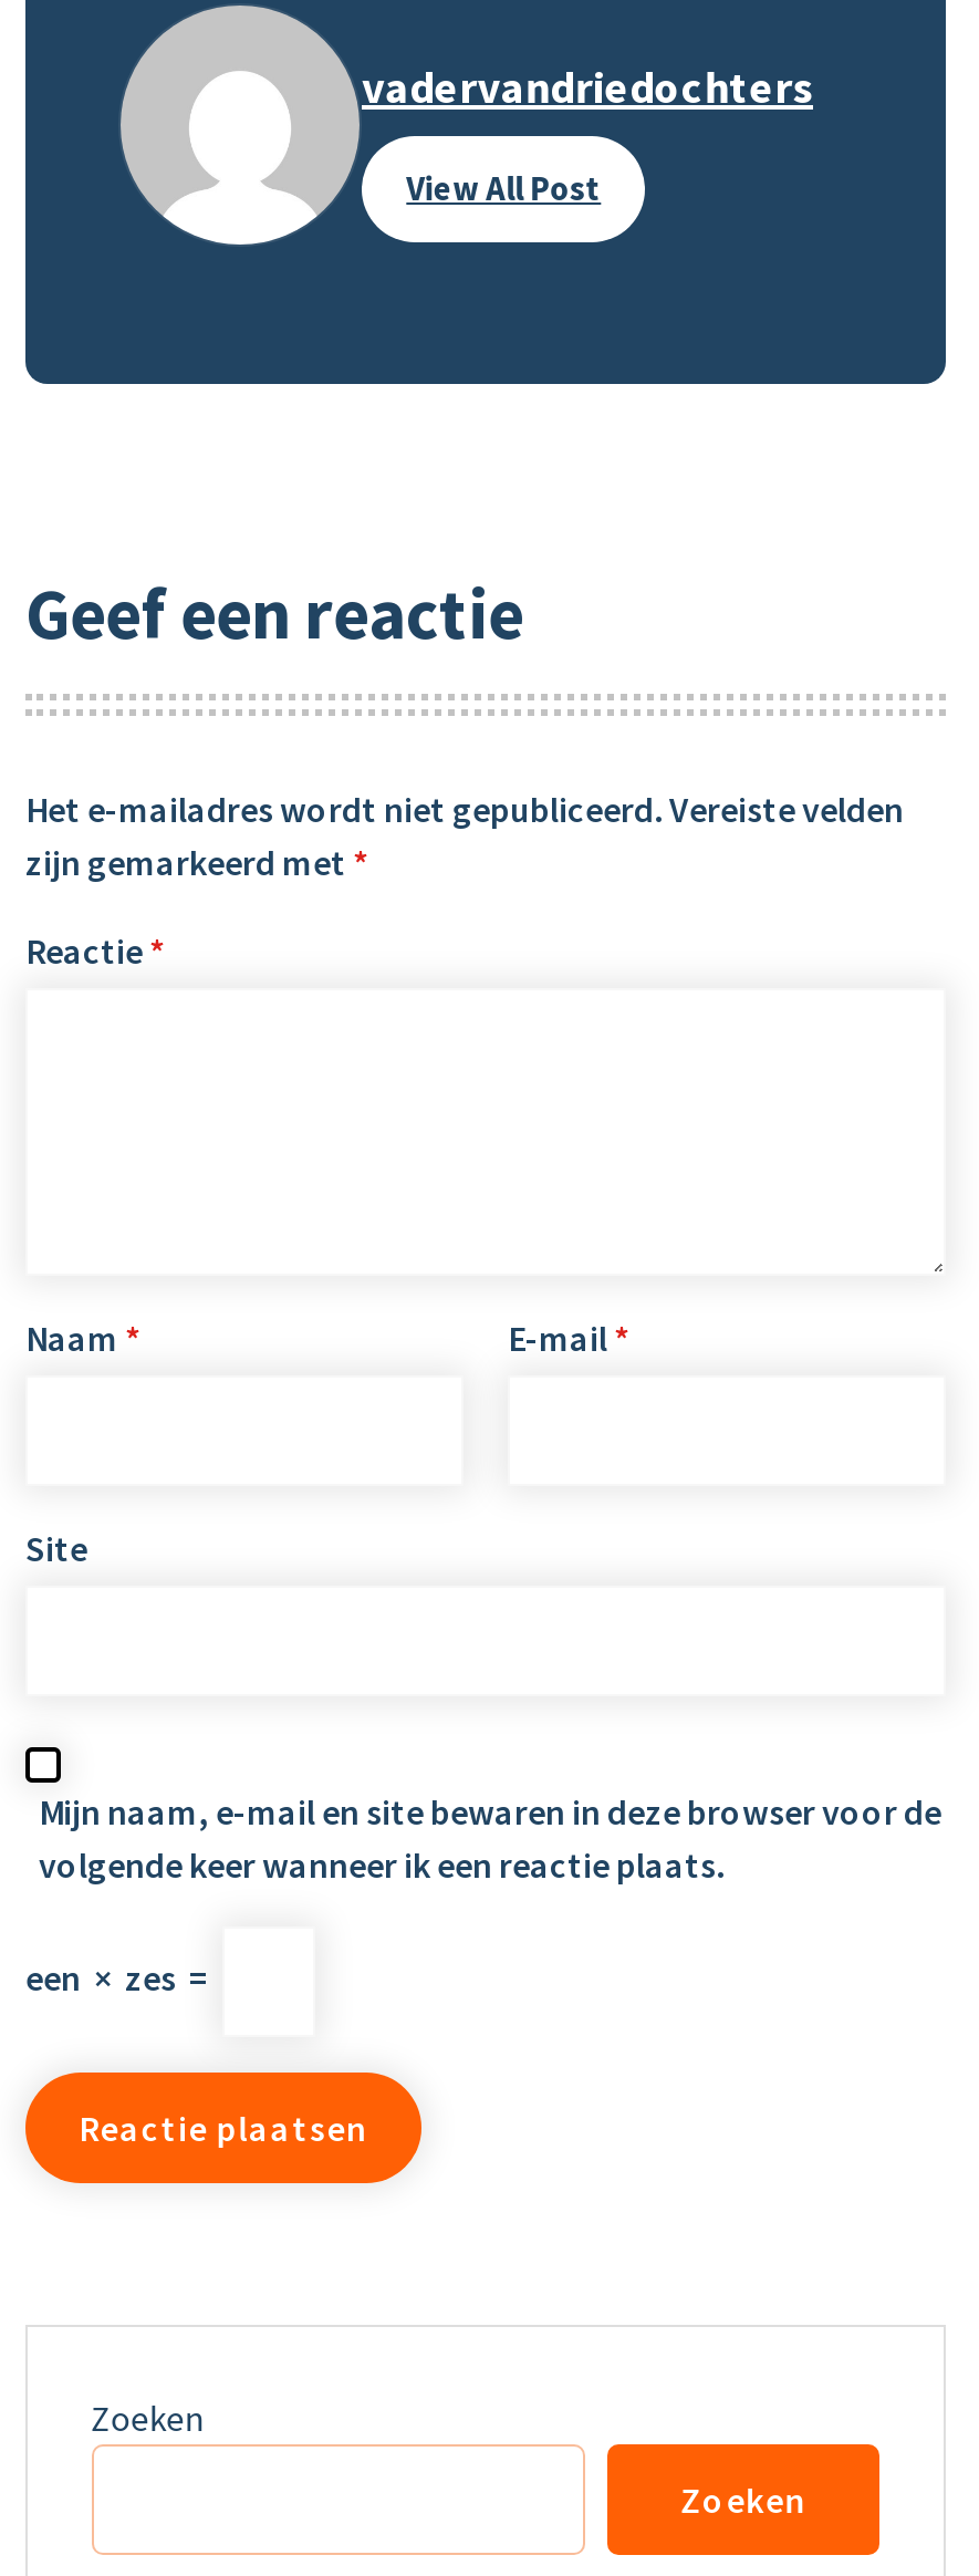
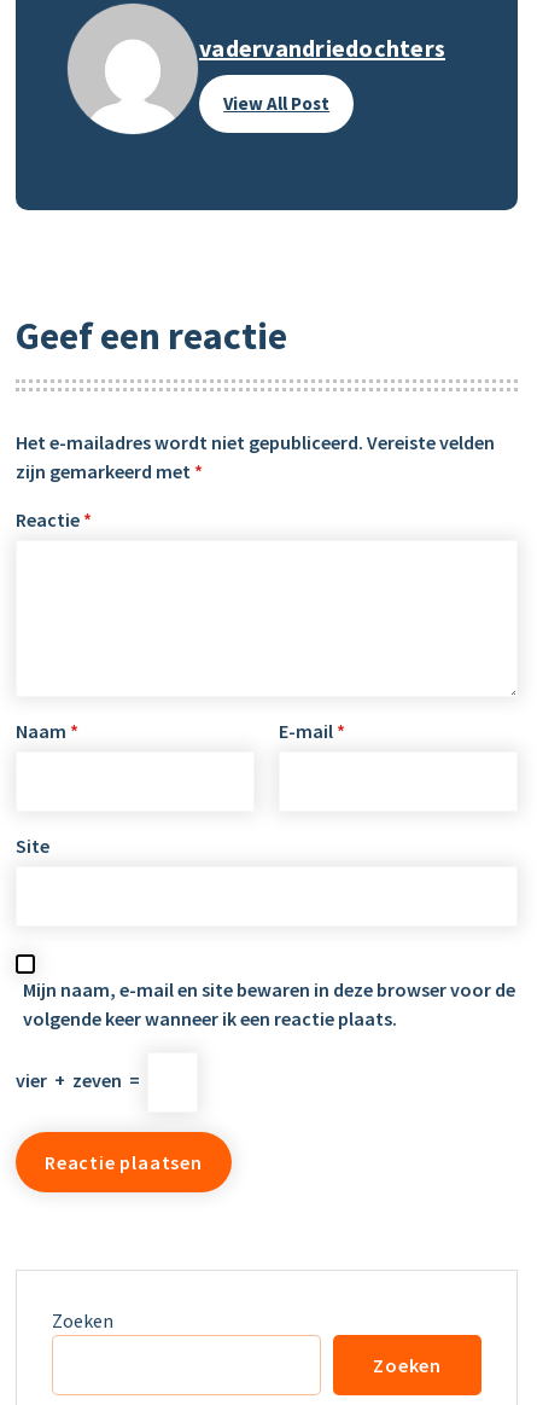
[25,1956,216,2000] een × zes = -> [16,1068,144,1092] vier + zeven =

